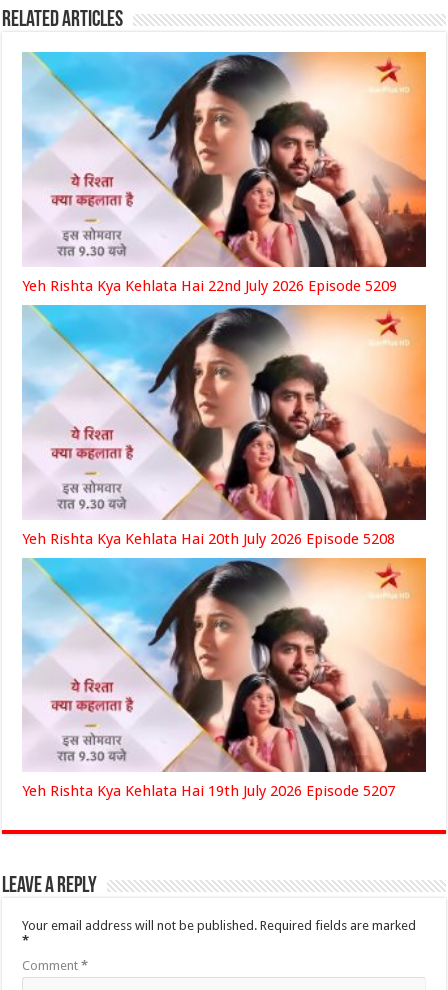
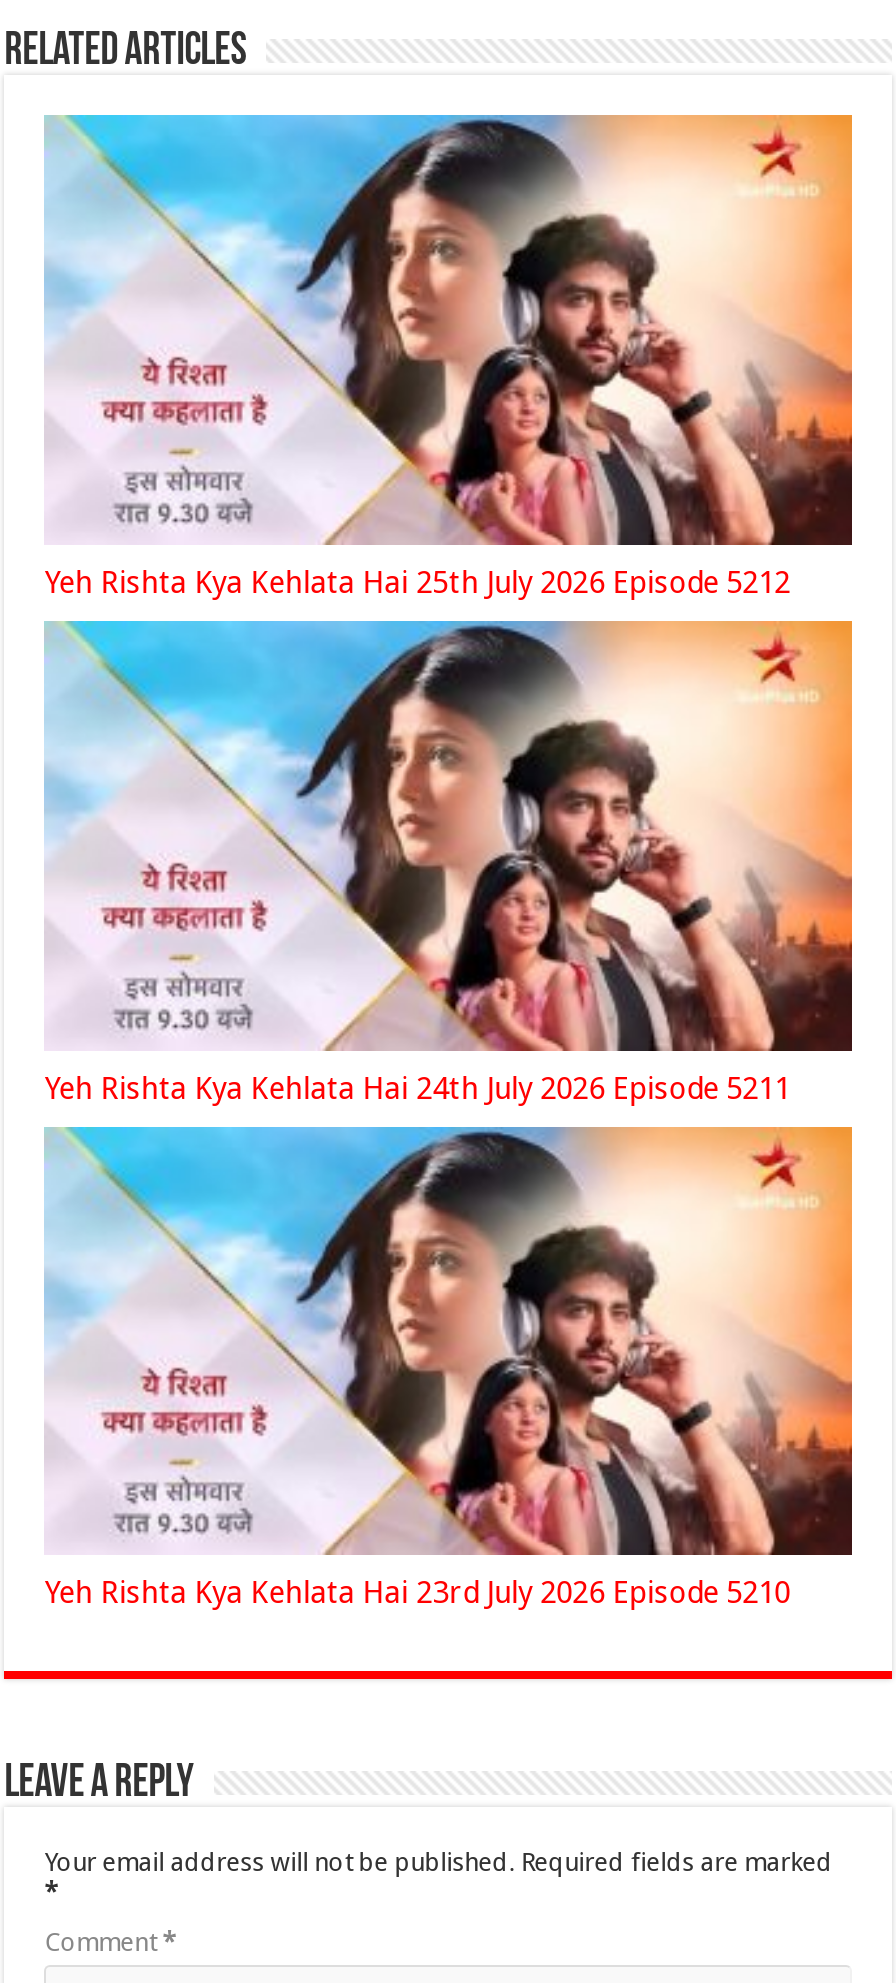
[22,277,397,295] Yeh Rishta Kya Kehlata Hai 22nd July 2026 Episode 5209 -> [44,565,790,601] Yeh Rishta Kya Kehlata Hai 25th July 2026 Episode 5212
[22,529,395,547] Yeh Rishta Kya Kehlata Hai 20th July 2026 Episode 5208 -> [44,1070,790,1106] Yeh Rishta Kya Kehlata Hai 24th July 2026 Episode 5211
[22,782,395,800] Yeh Rishta Kya Kehlata Hai 19th July 2026 Episode 5207 -> [44,1576,790,1612] Yeh Rishta Kya Kehlata Hai 23rd July 2026 Episode 5210

